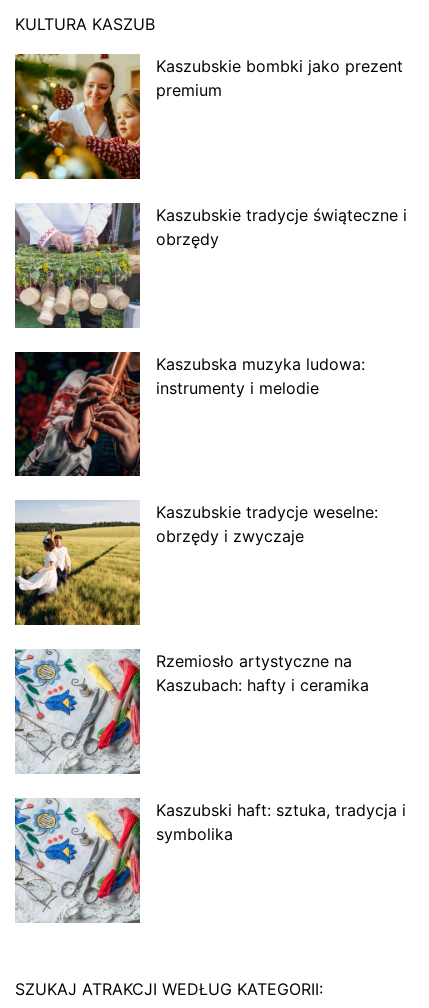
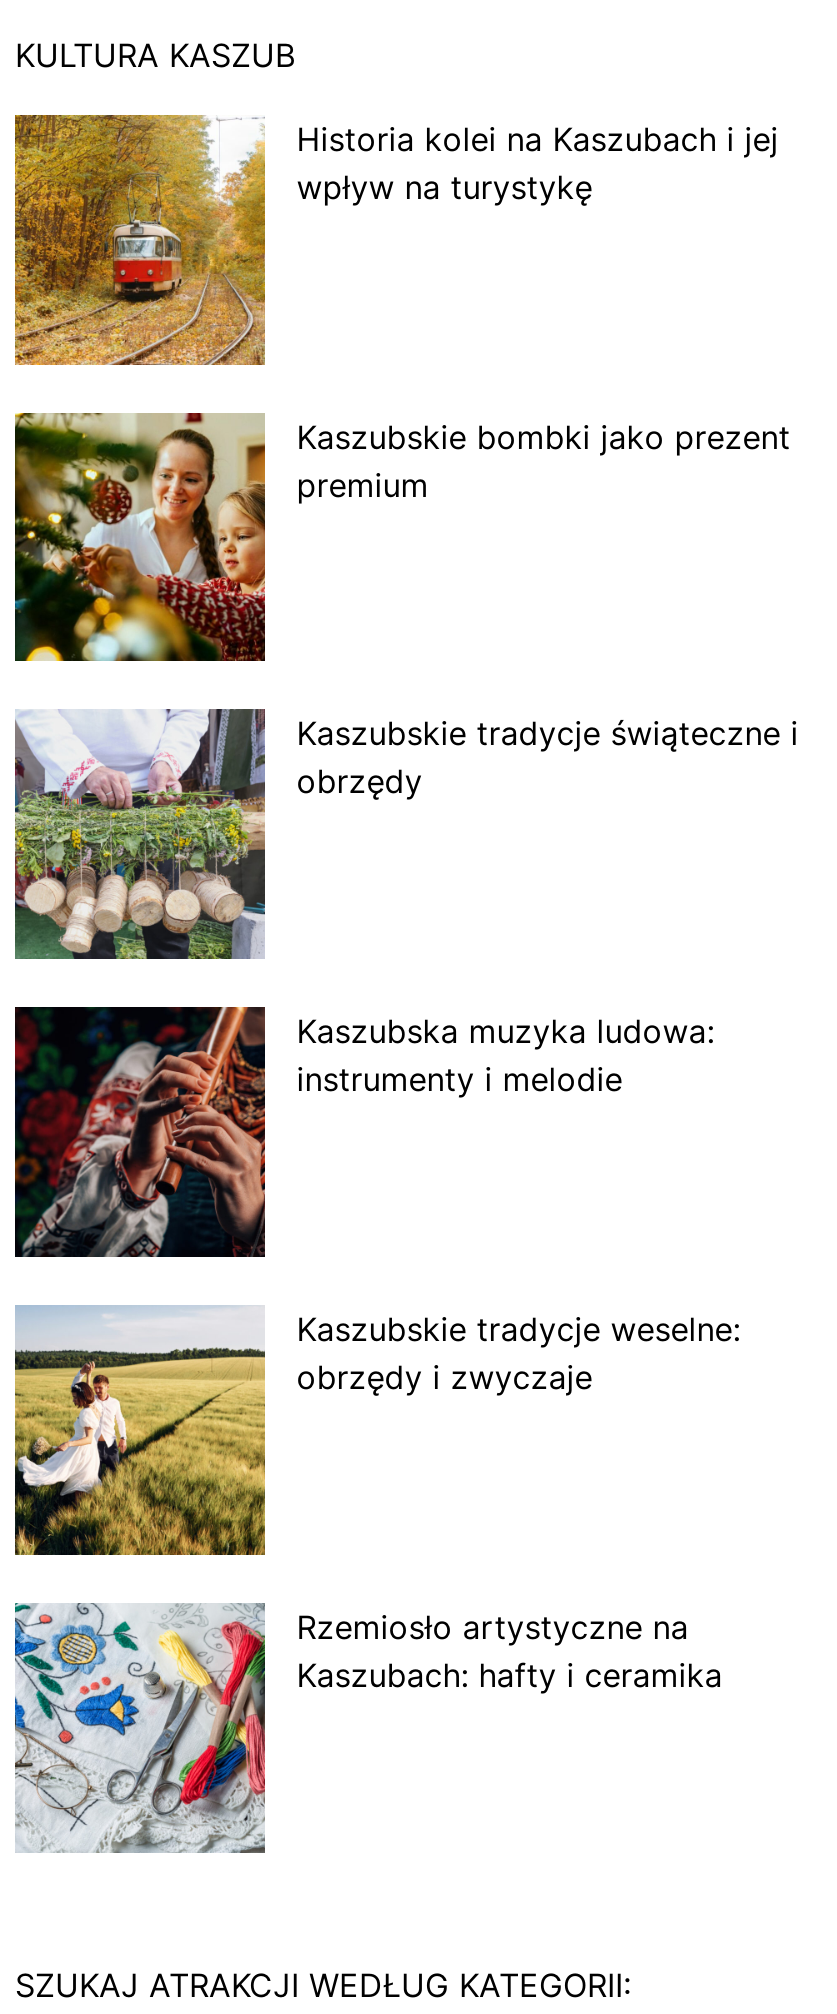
none -> [13,115,779,367] [image] | Historia kolei na Kaszubach i jej | wpływ na turystykę
moved [13,52,407,695] -> [11,409,799,1695]: [image] | Kaszubskie bombki jako prezent | premium | ... | Rzemiosło artystyczne na | Kaszubach: hafty i ceramika
moved [13,648,142,776] -> [11,1601,269,1857]: [image]
[156,800,406,844] Kaszubski haft: sztuka, tradycja i | symbolika -> none

